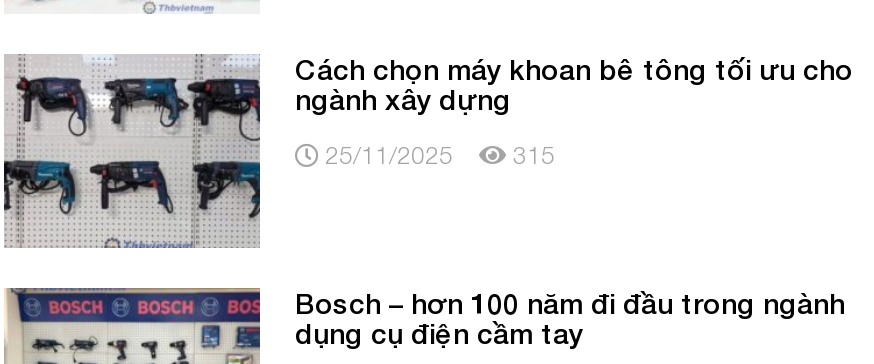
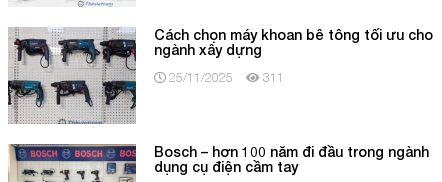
[319,141,555,171] 25/11/2025 315 -> [165,70,283,85] 25/11/2025 311

